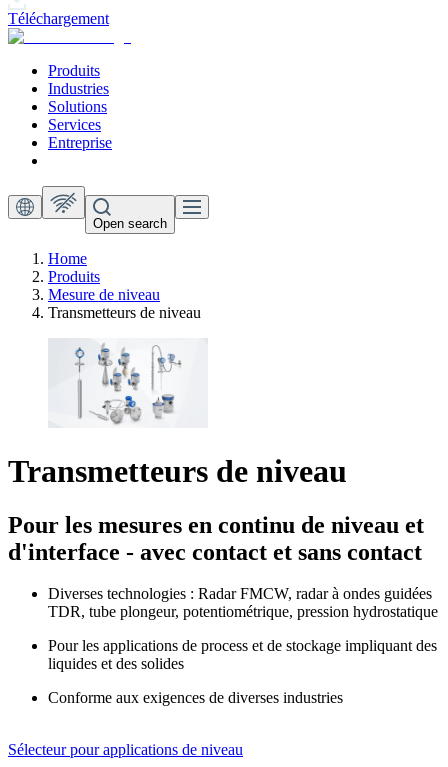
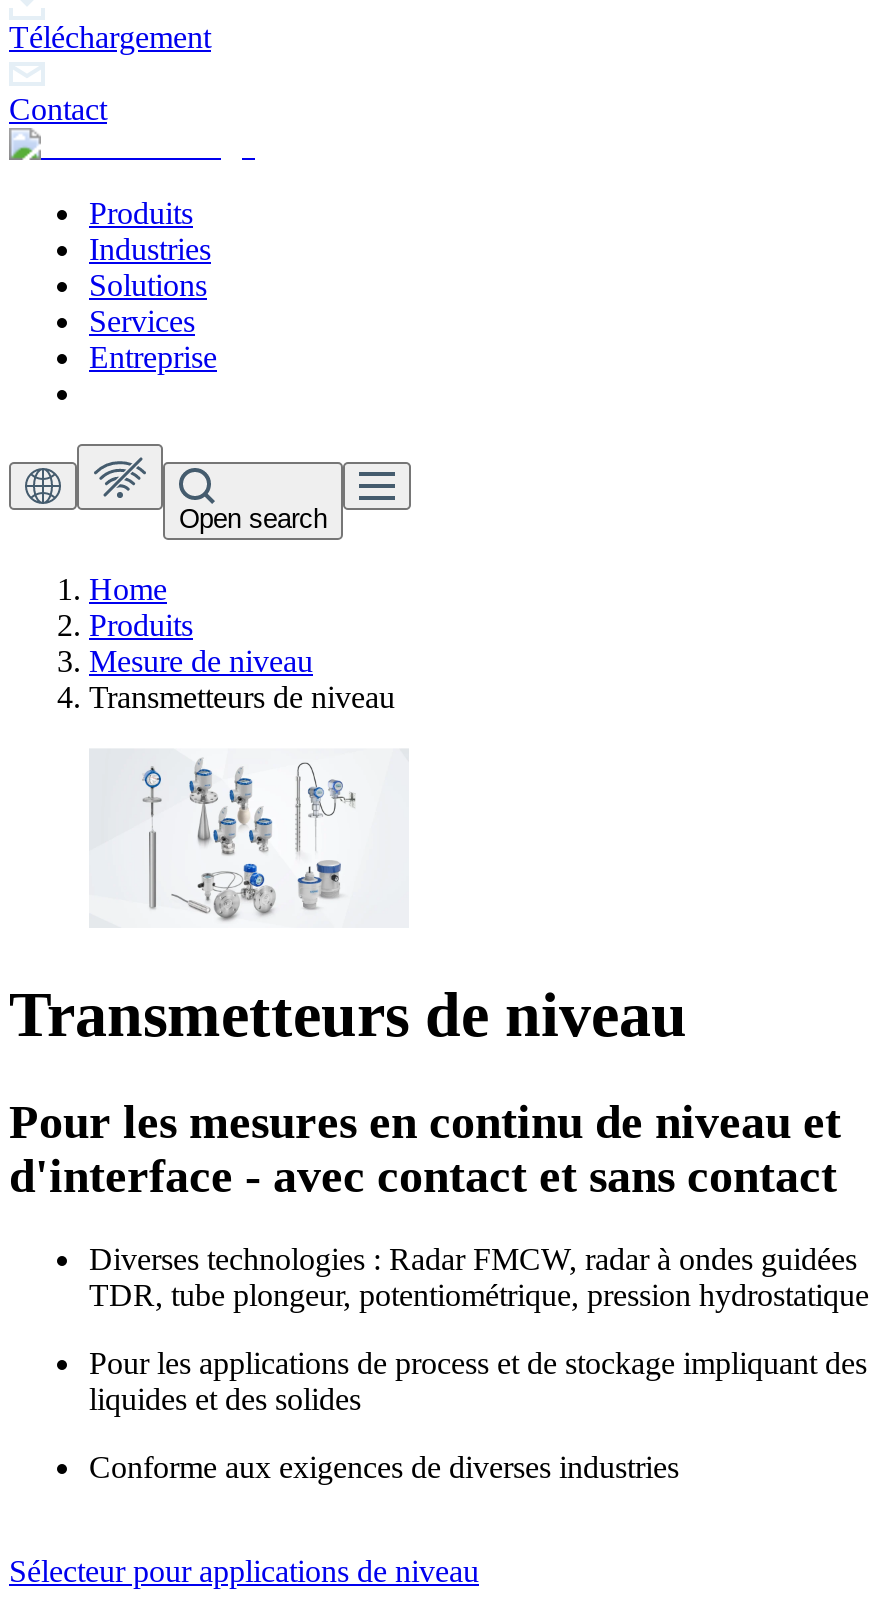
none -> [9,91,107,125] Contact

